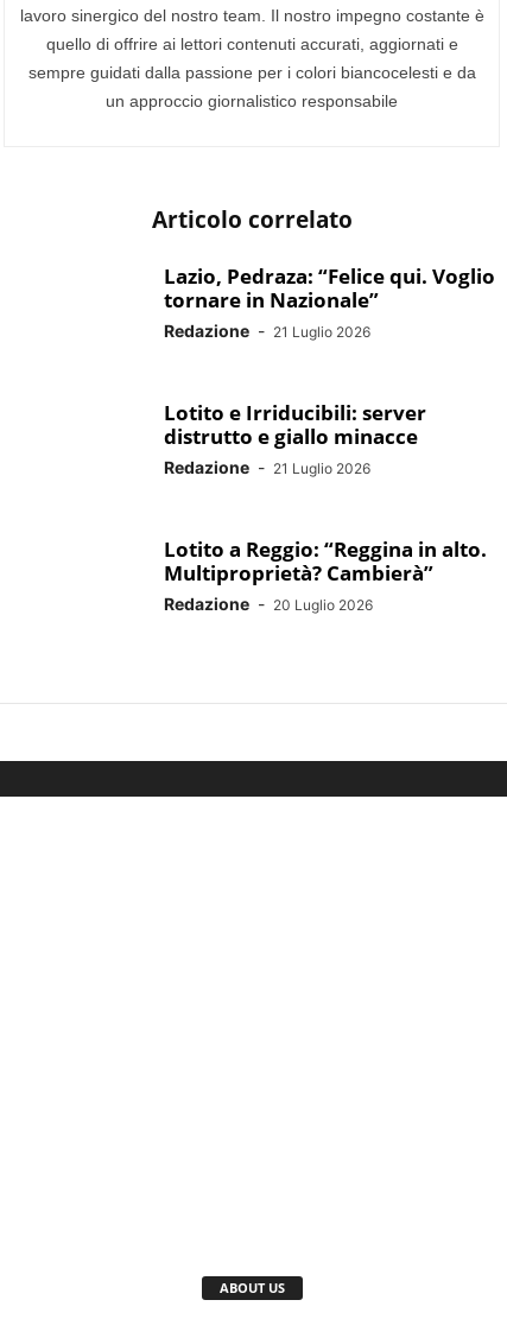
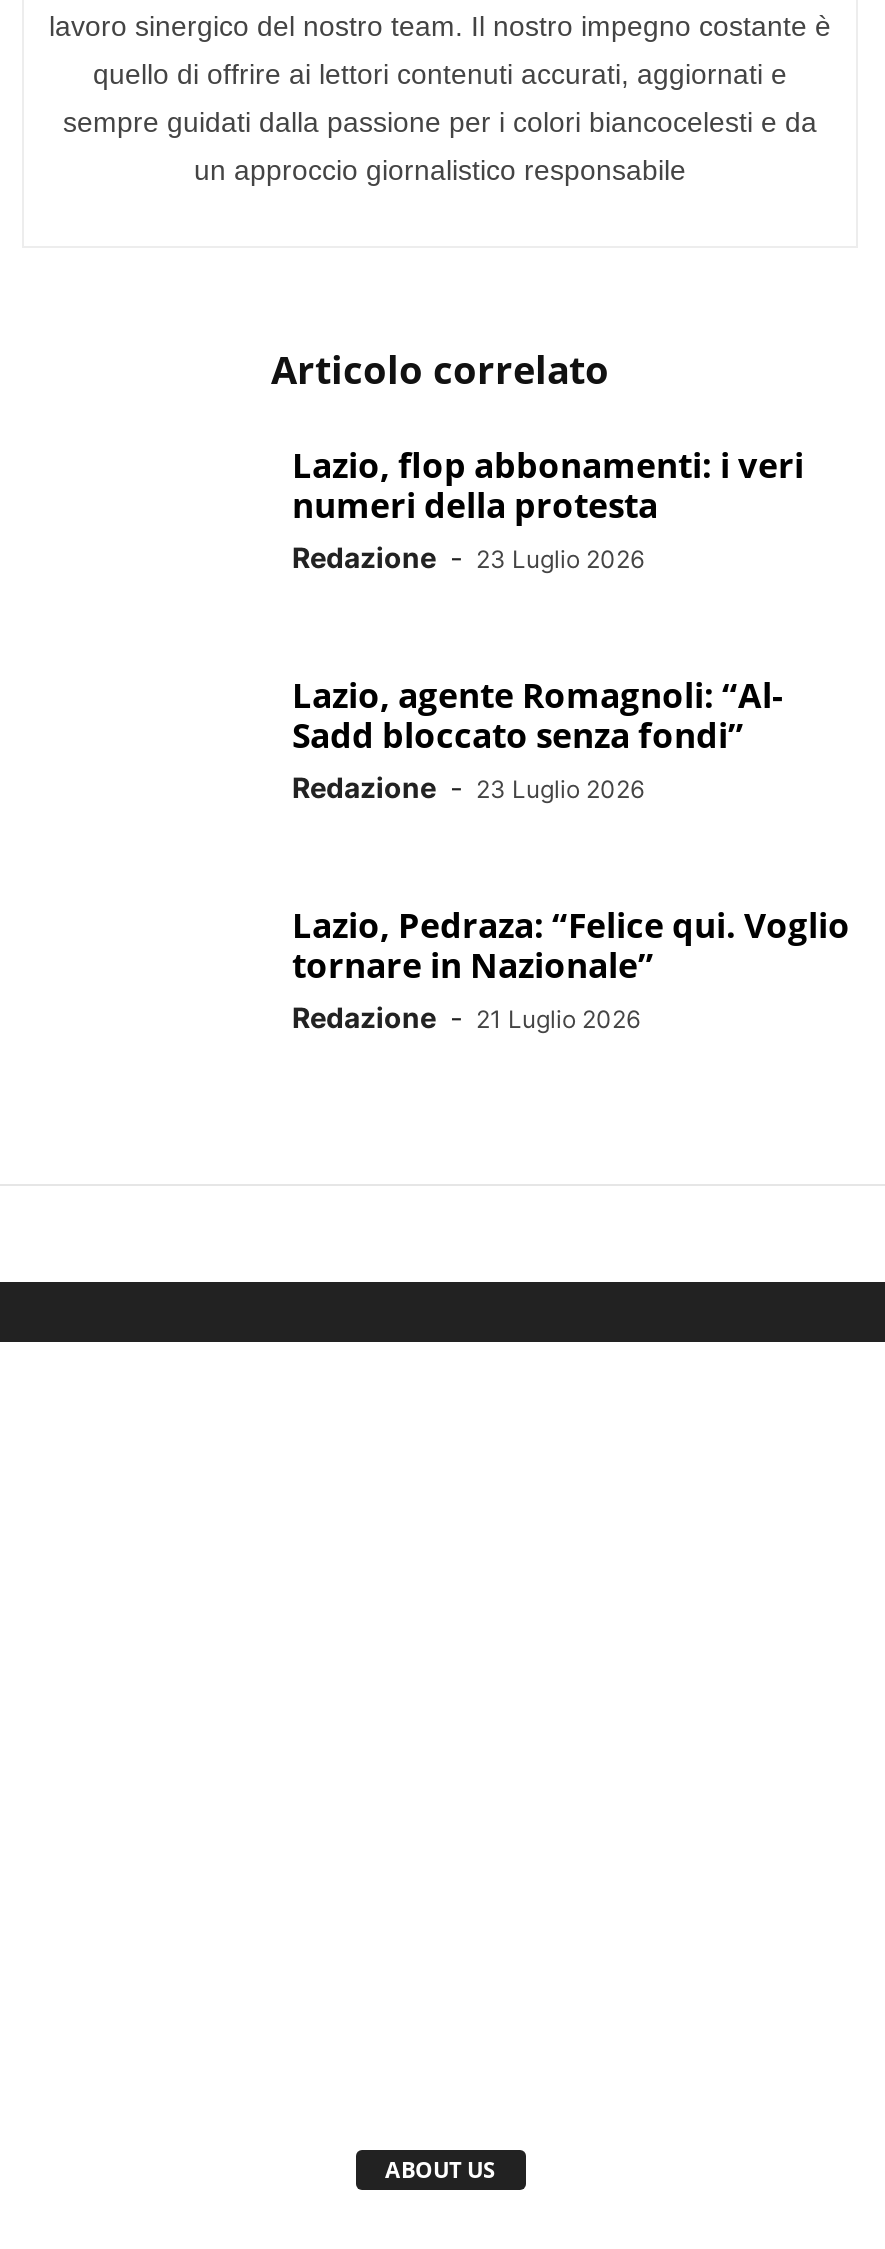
none -> [292,441,804,803] Lazio, flop abbonamenti: i veri | numeri della protesta | Redazione - 23 Luglio 2026 | Lazio, agente Romagnoli: “Al- | Sadd bloccato senza fondi” | Redazione - 23 Luglio 2026
moved [164,262,495,340] -> [292,901,850,1033]: Lazio, Pedraza: “Felice qui. Voglio | tornare in Nazionale” | Redazione - 21 Luglio 2026
[164,398,487,613] Lotito e Irriducibili: server | distrutto e giallo minacce | Redazione - 21 Luglio 2026 | Lotito a Reggio: “Reggina in alto. | Multiproprietà? Cambierà” | Redazione - 20 Luglio 2026 -> none

